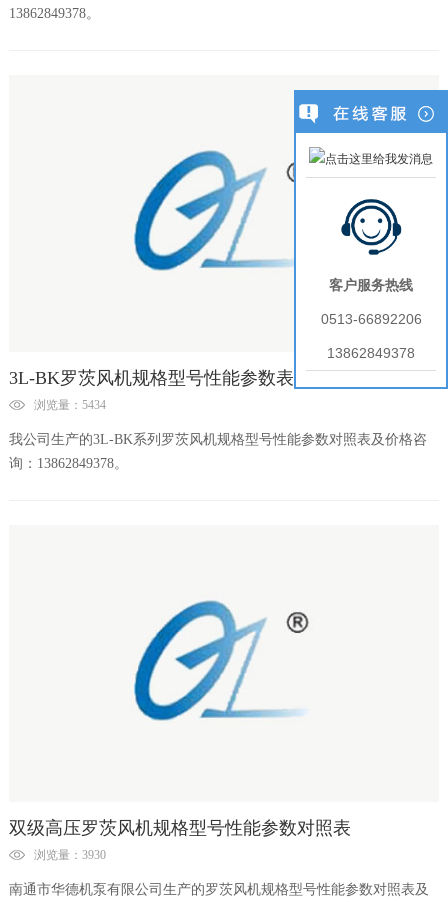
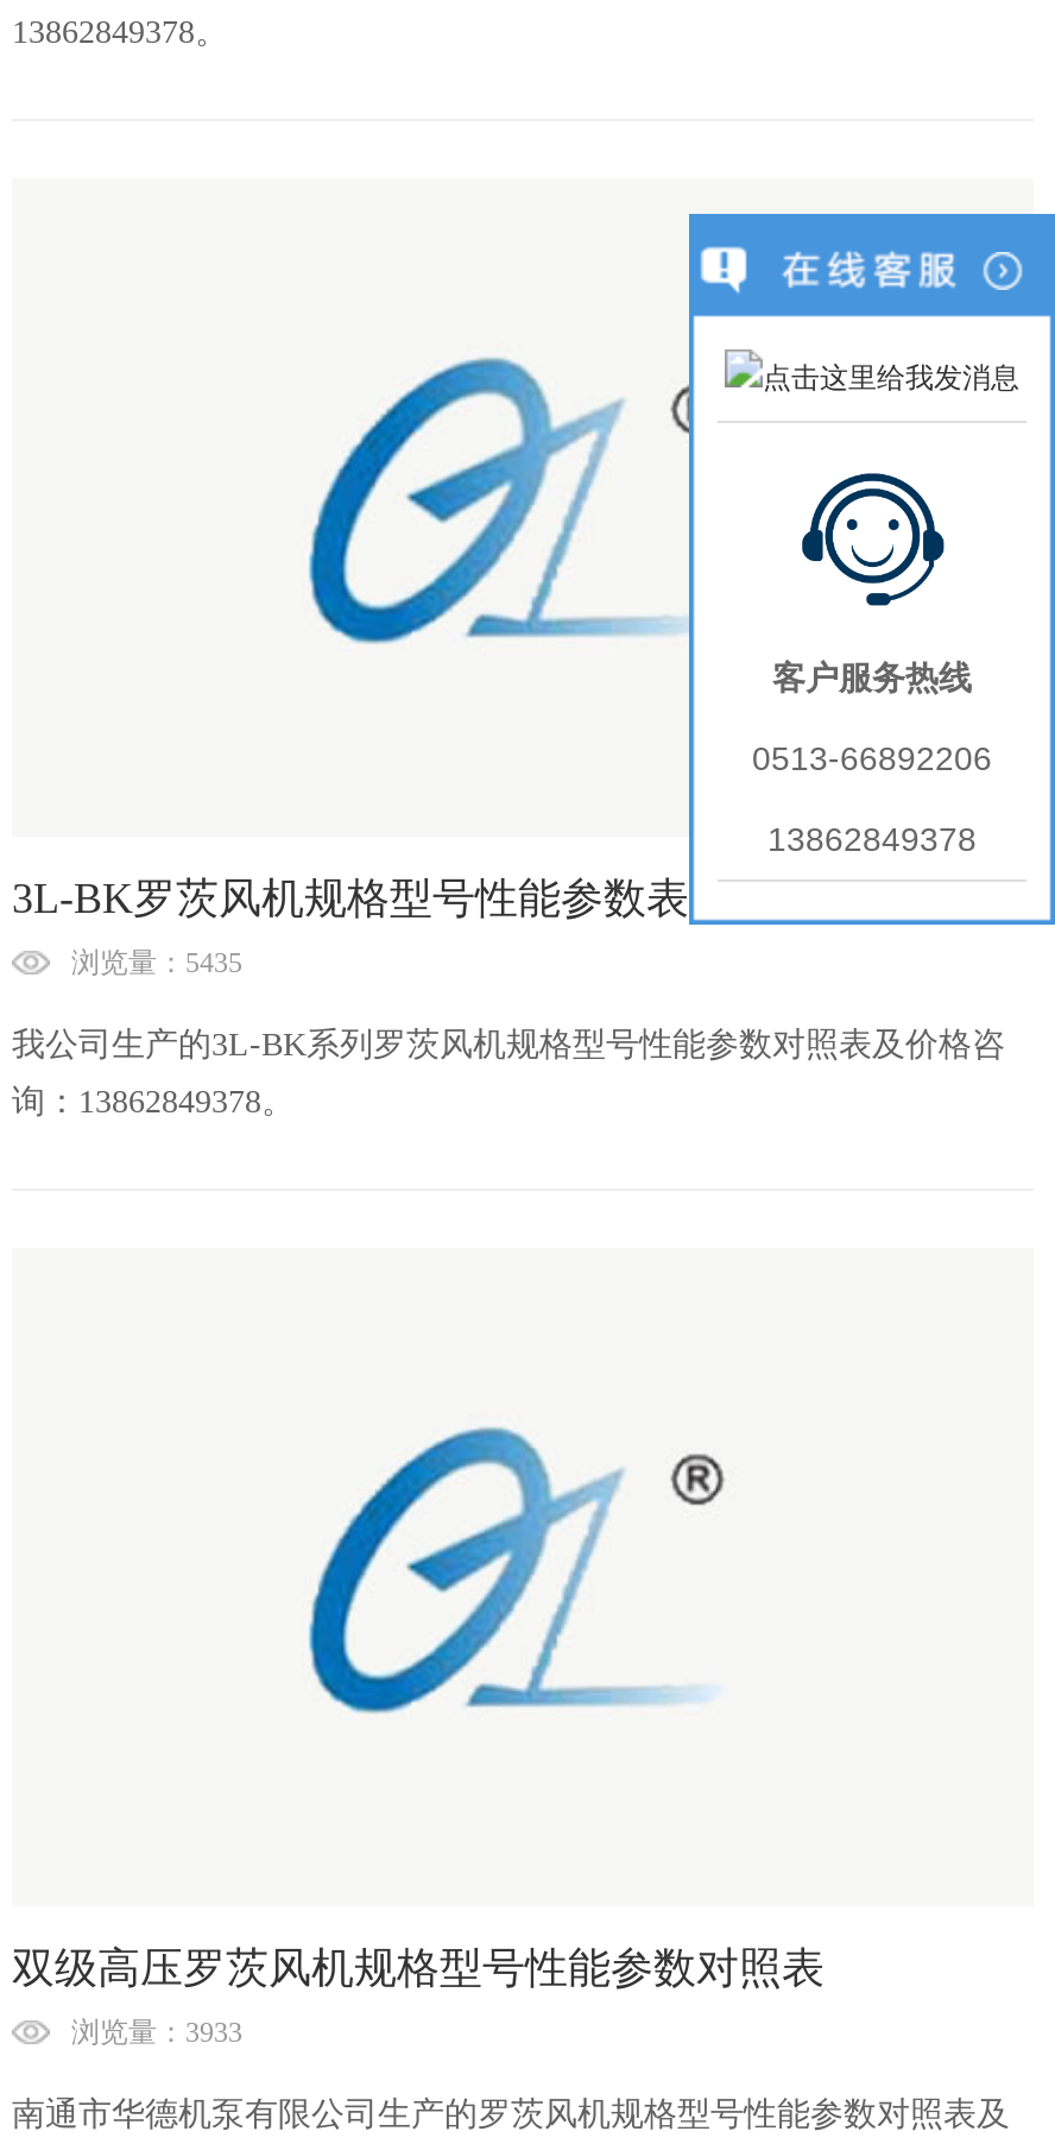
[34,398,106,412] 浏览量：5434 -> [71,947,242,980] 浏览量：5435
[34,848,106,862] 浏览量：3930 -> [71,2017,242,2050] 浏览量：3933

